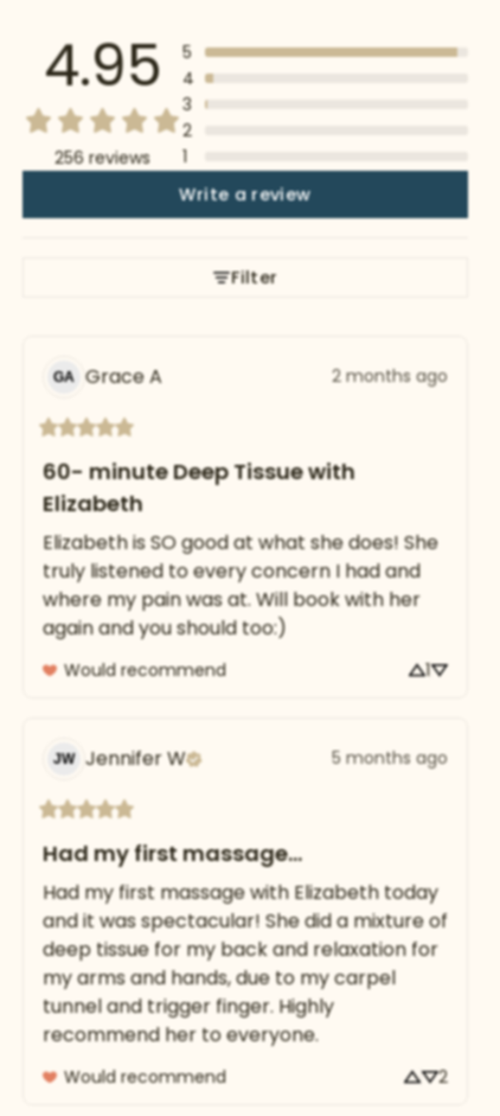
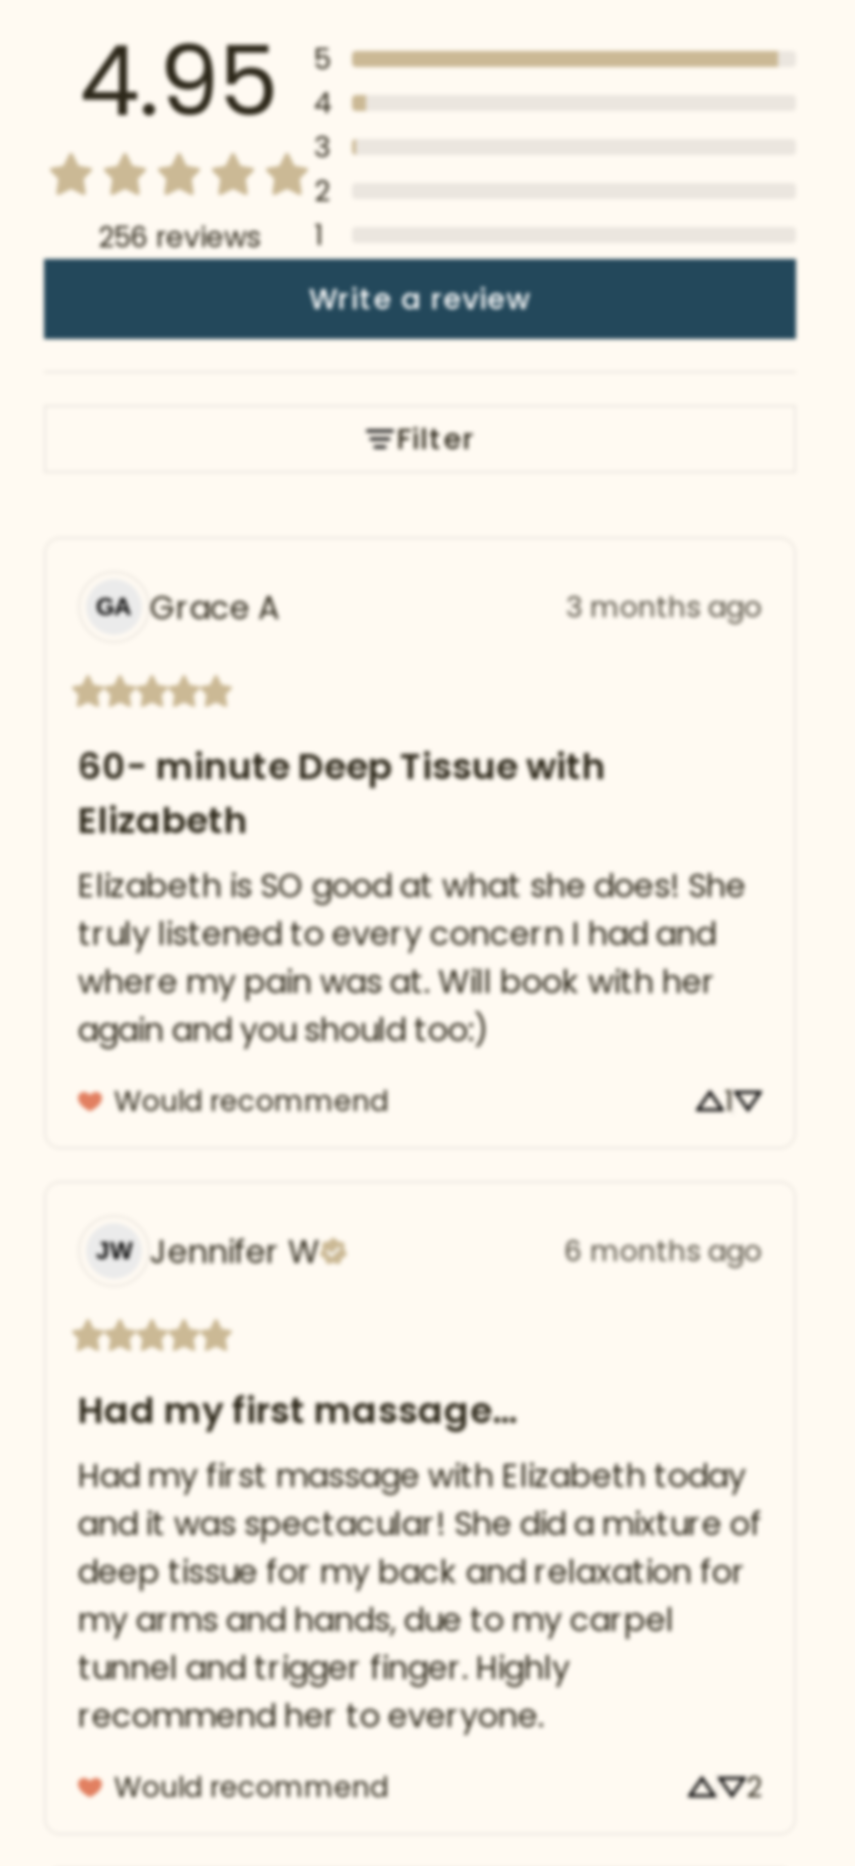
[332,364,448,388] 2 months ago -> [566,586,762,626] 3 months ago
[332,746,448,770] 5 months ago -> [564,1230,762,1270] 6 months ago

